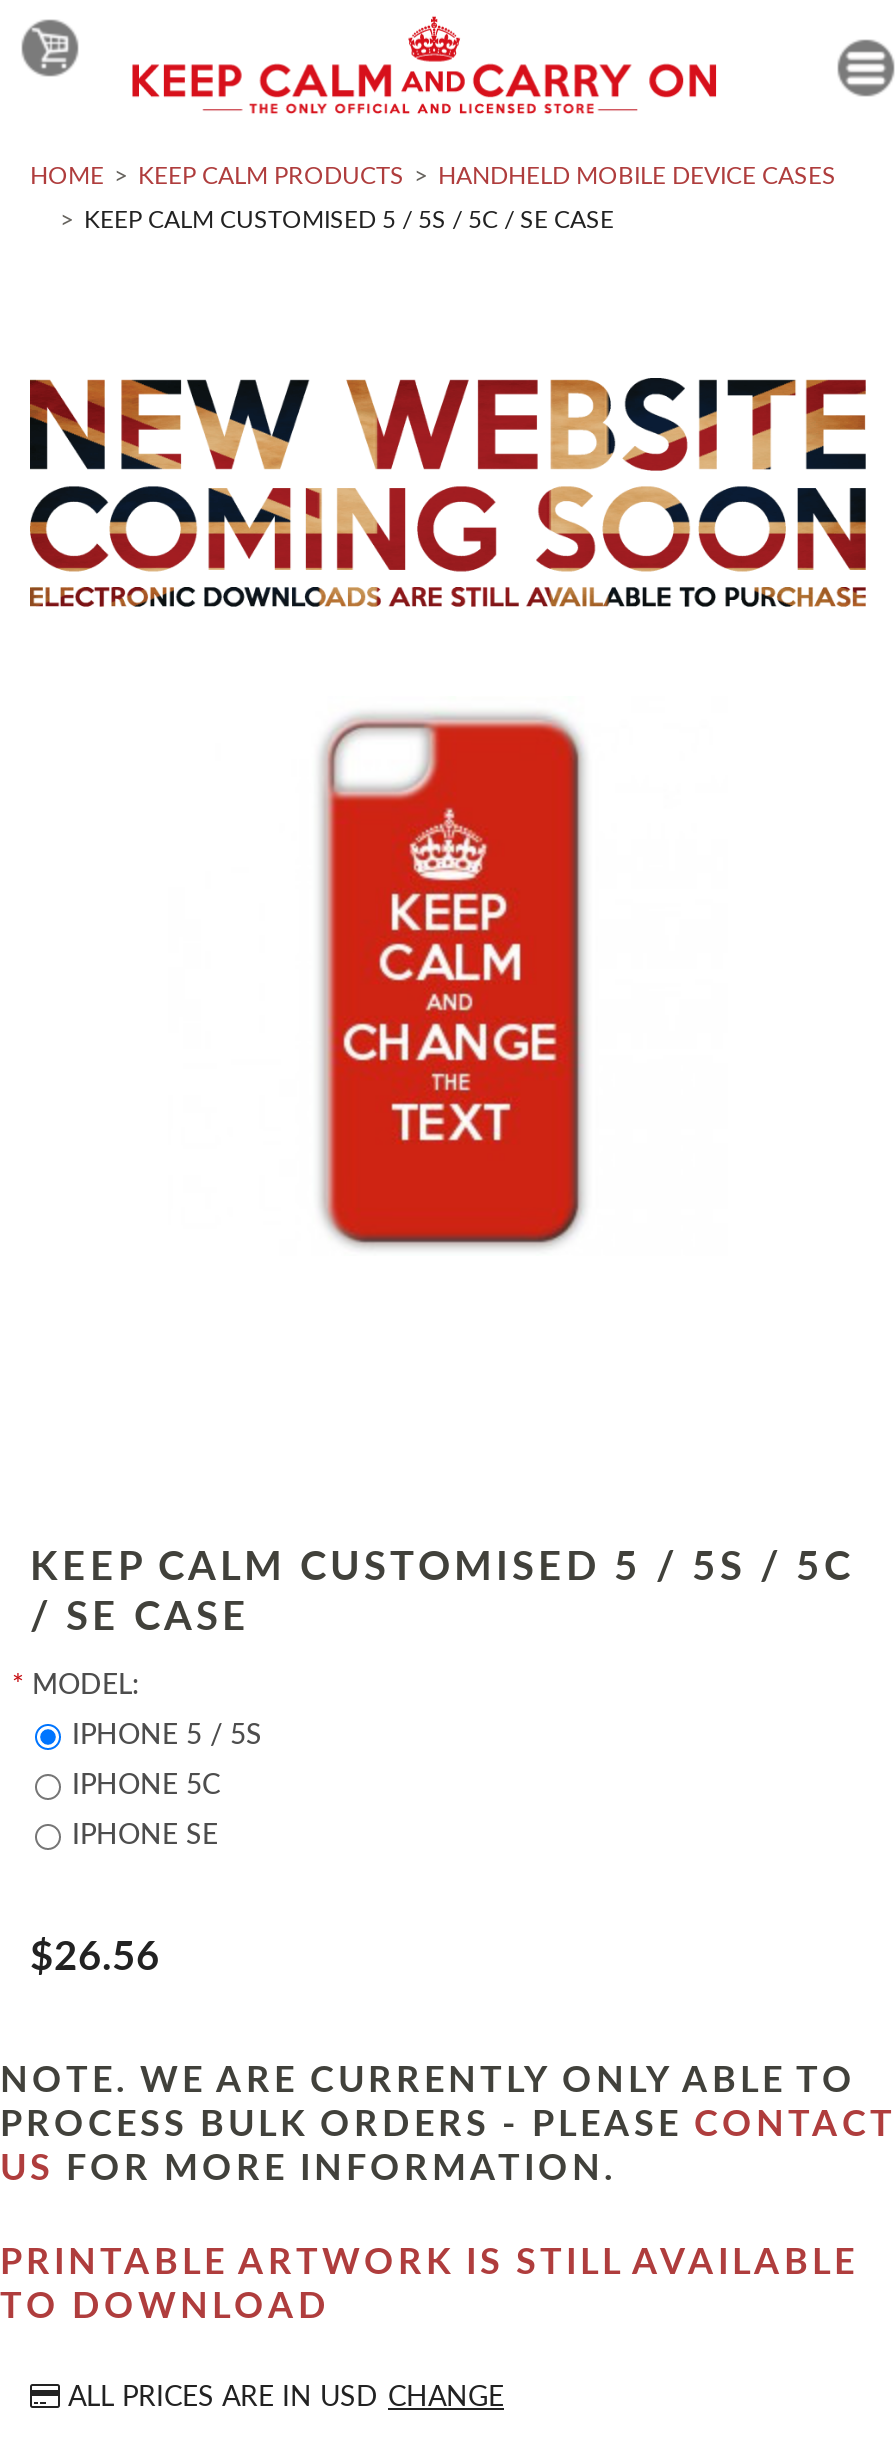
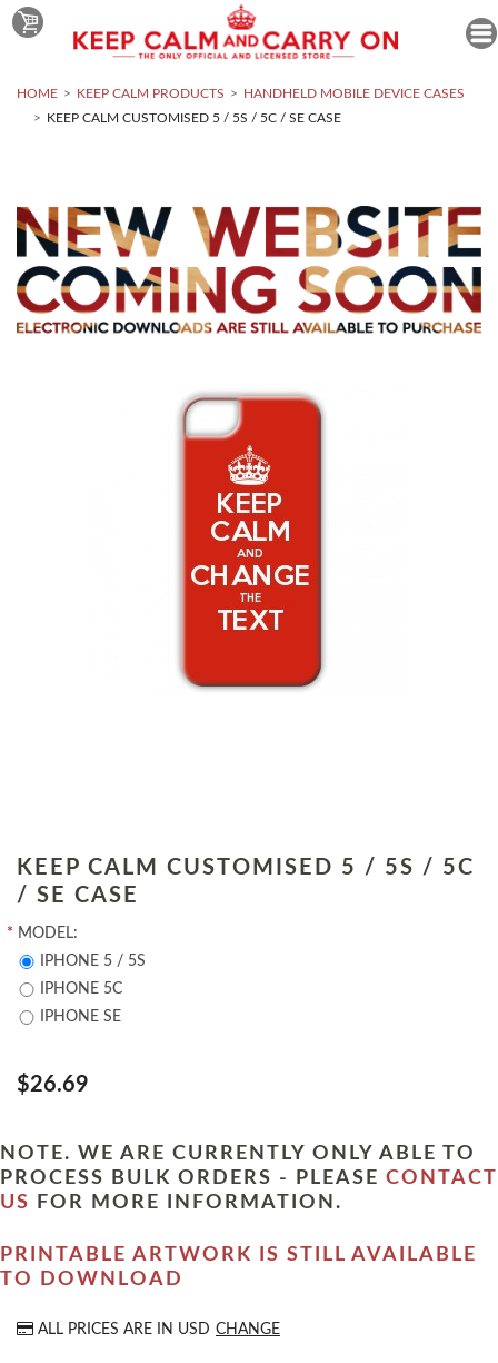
[30,1939,160,1979] $26.56 -> [17,1074,89,1096] $26.69

